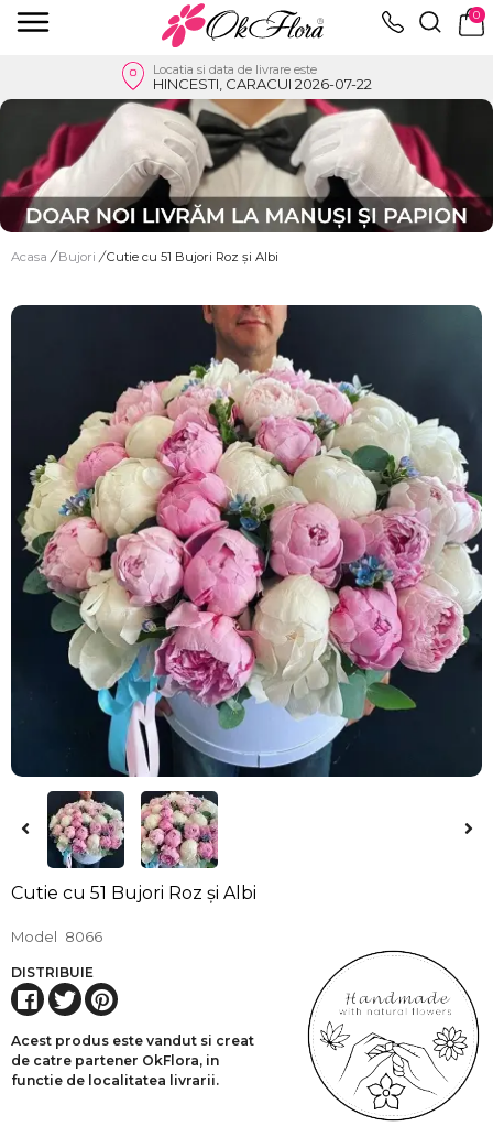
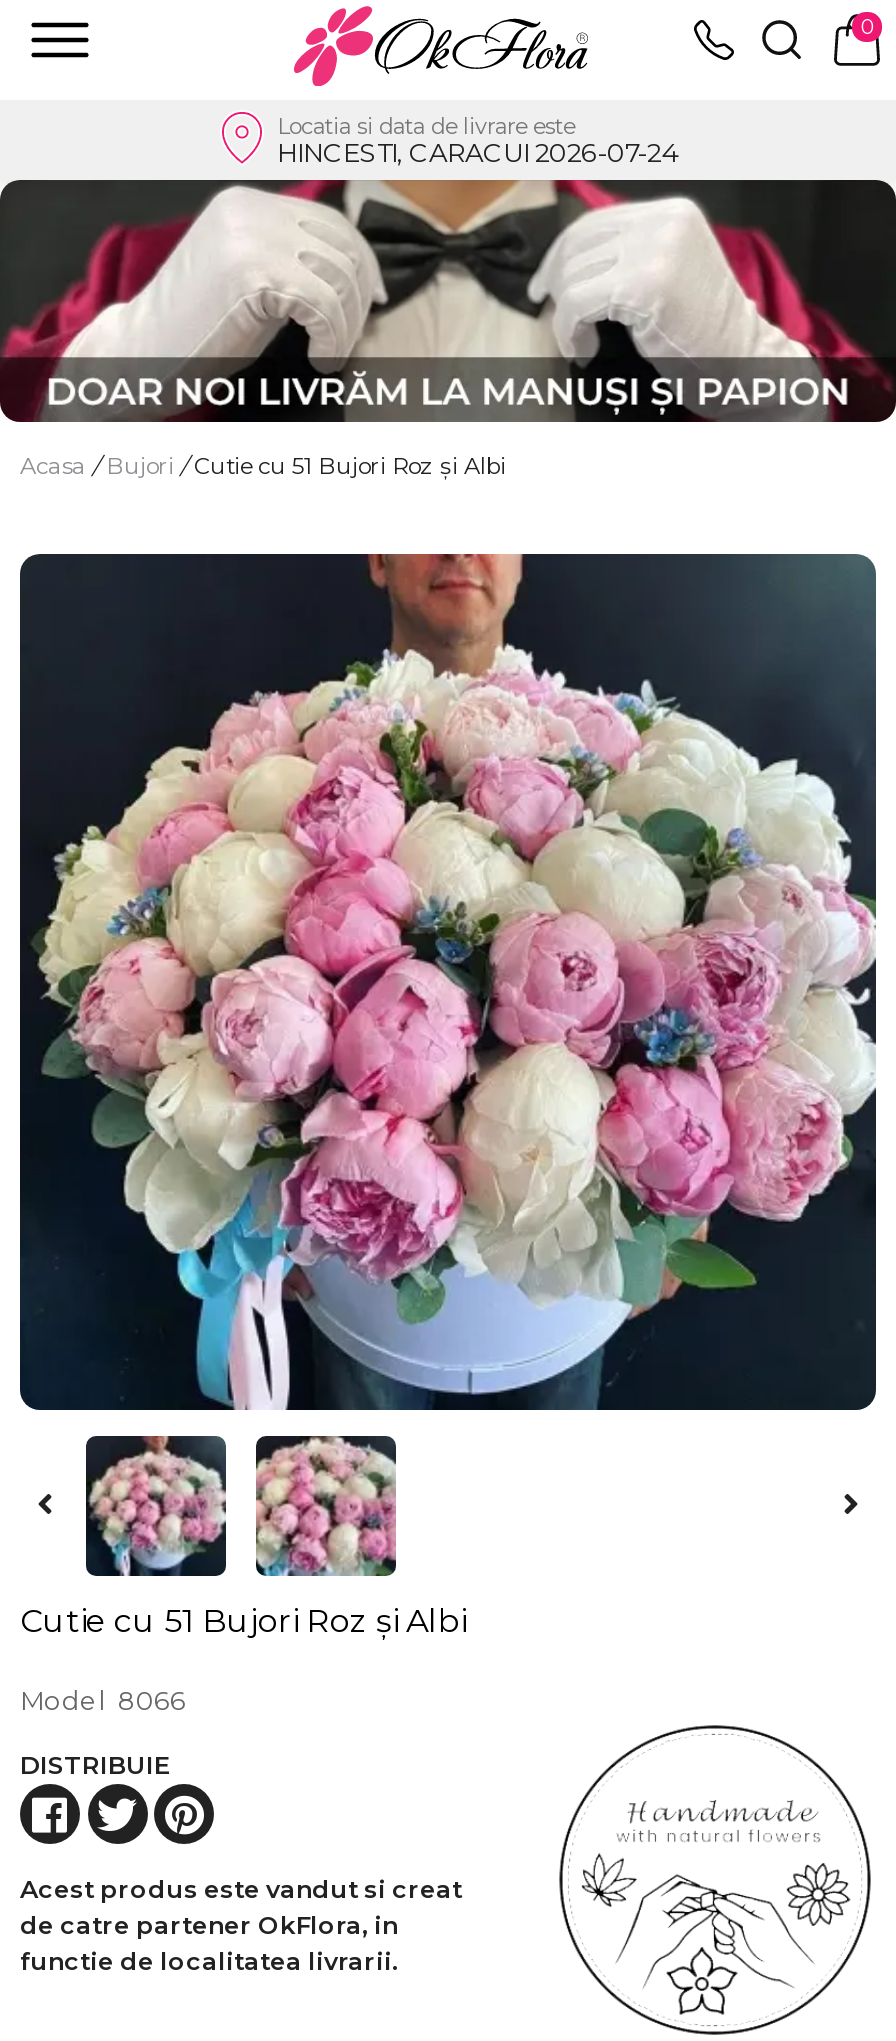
[153,75,372,92] HINCESTI, CARACUI 2026-07-22 -> [277,135,677,167] HINCESTI, CARACUI 2026-07-24

